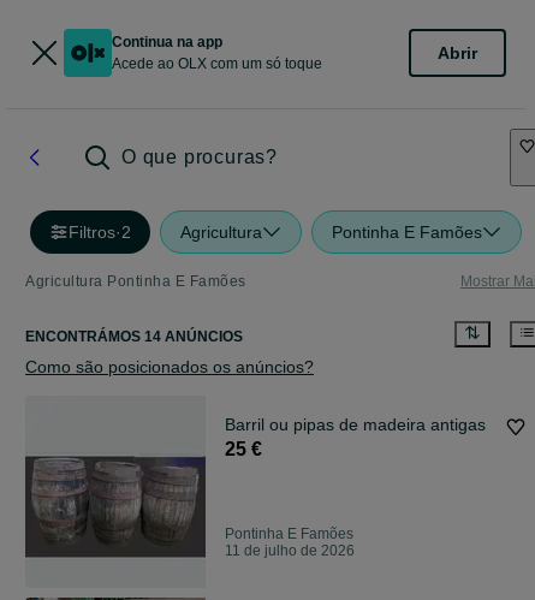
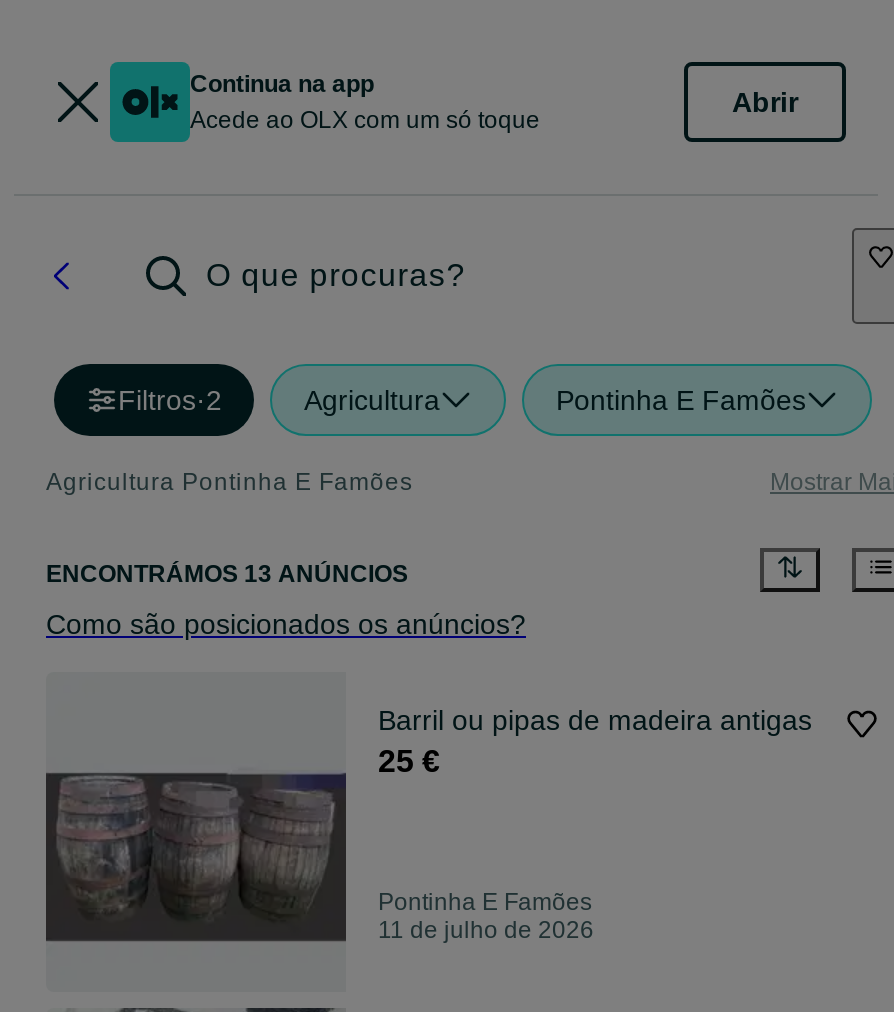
[25,329,243,345] ENCONTRÁMOS 14 ANÚNCIOS -> [46,561,408,589] ENCONTRÁMOS 13 ANÚNCIOS

